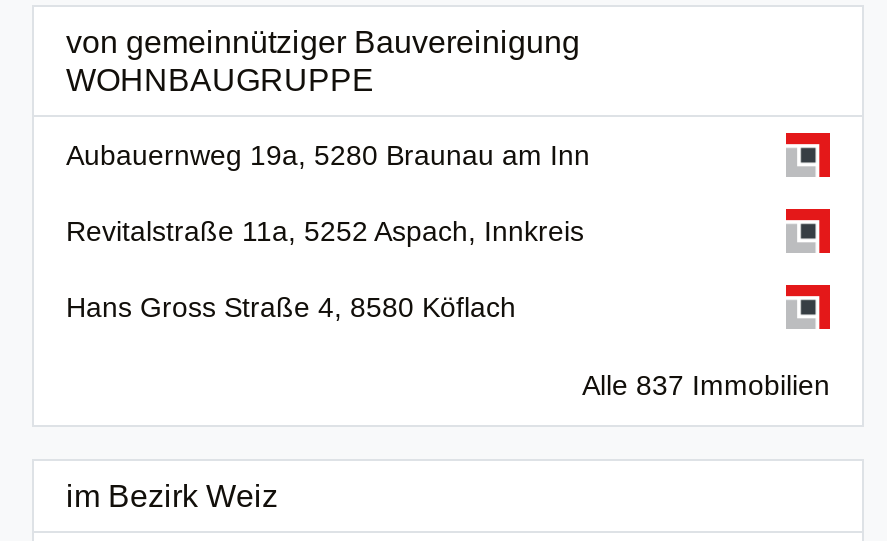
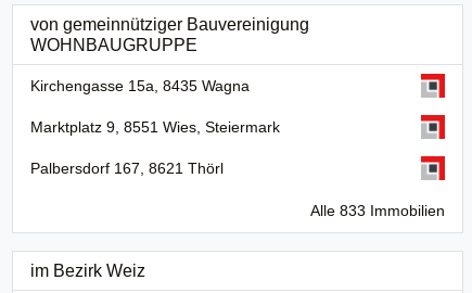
[66,138,590,170] Aubauernweg 19a, 5280 Braunau am Inn -> [30,77,250,94] Kirchengasse 15a, 8435 Wagna
[66,214,584,246] Revitalstraße 11a, 5252 Aspach, Innkreis -> [30,118,280,135] Marktplatz 9, 8551 Wies, Steiermark
[66,290,516,322] Hans Gross Straße 4, 8580 Köflach -> [30,159,224,176] Palbersdorf 167, 8621 Thörl
[582,368,830,400] Alle 837 Immobilien -> [310,201,445,219] Alle 833 Immobilien

